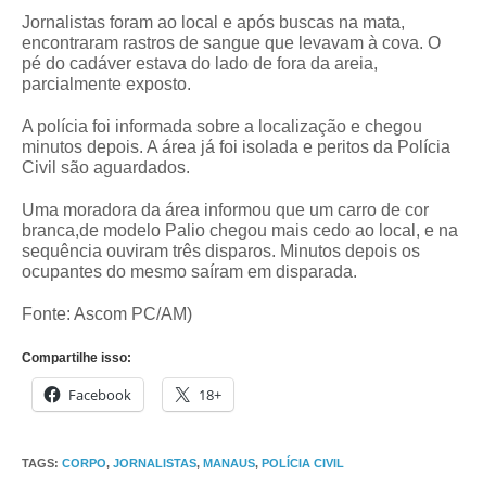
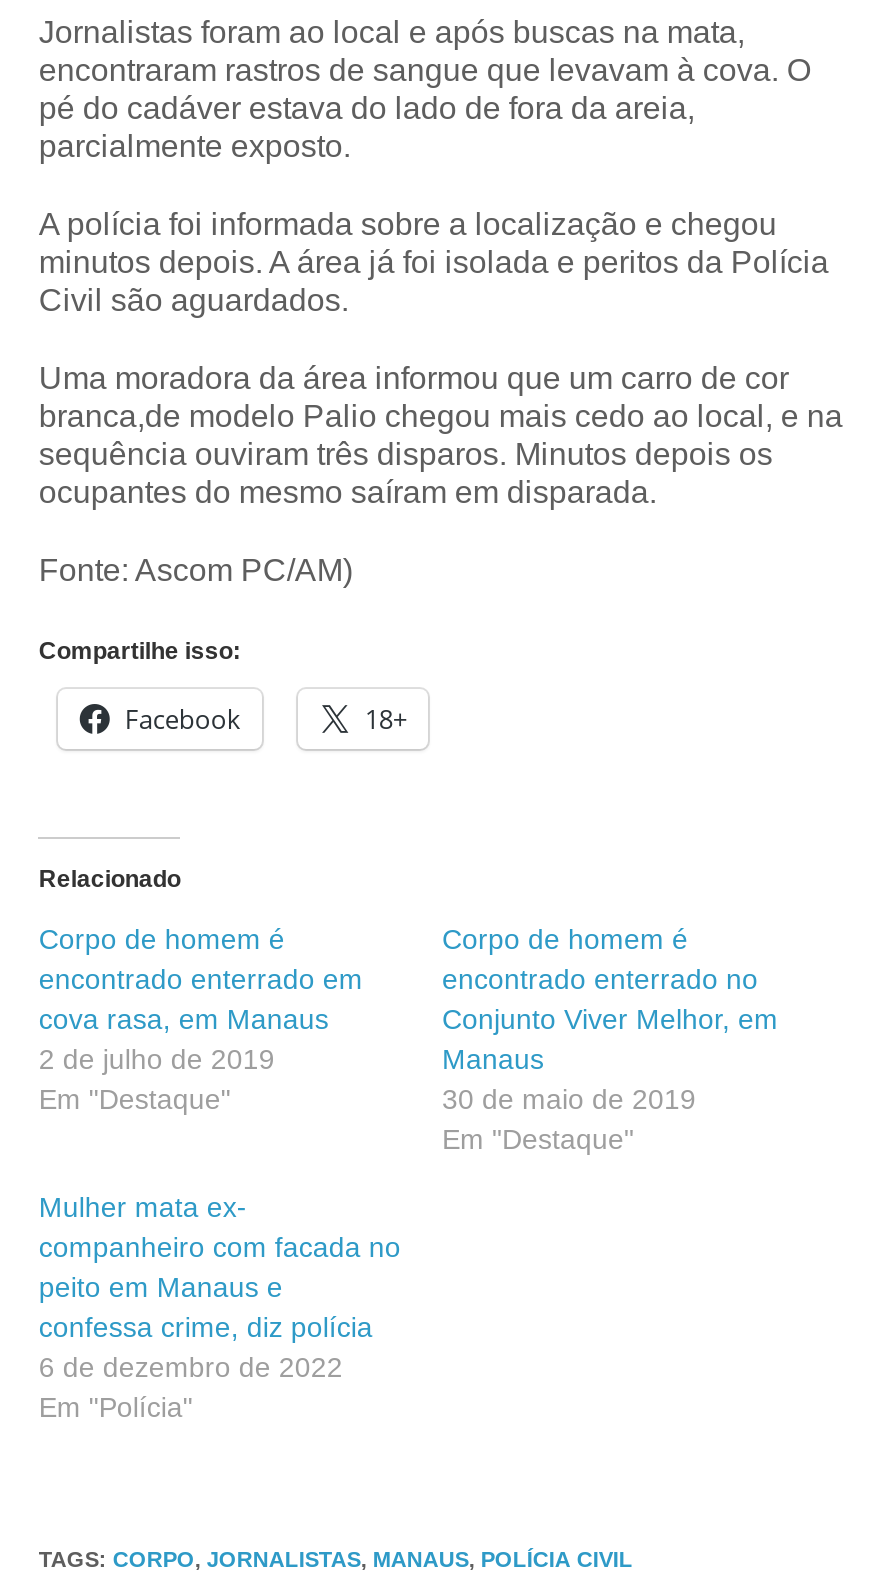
none -> [39,866,363,1116] Relacionado | Corpo de homem é | encontrado enterrado em | cova rasa, em Manaus | 2 de julho de 2019 | Em "Destaque"
none -> [39,924,778,1424] Corpo de homem é | encontrado enterrado no | Conjunto Viver Melhor, em | Manaus | 30 de maio de 2019 | Em "Destaque" | Mulher mata ex- | companheiro com facada no | peito em Manaus e | confessa crime, diz polícia | 6 de dezembro de 2022 | Em "Polícia"

